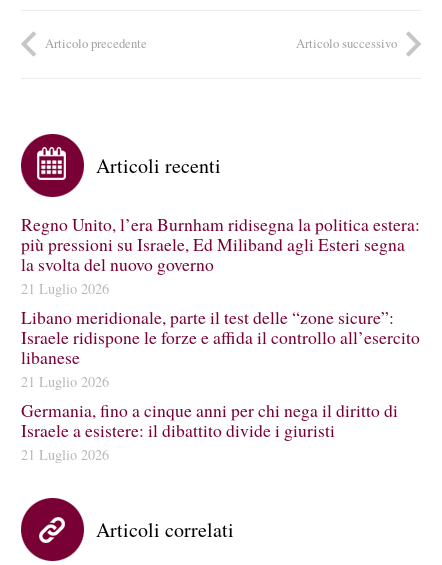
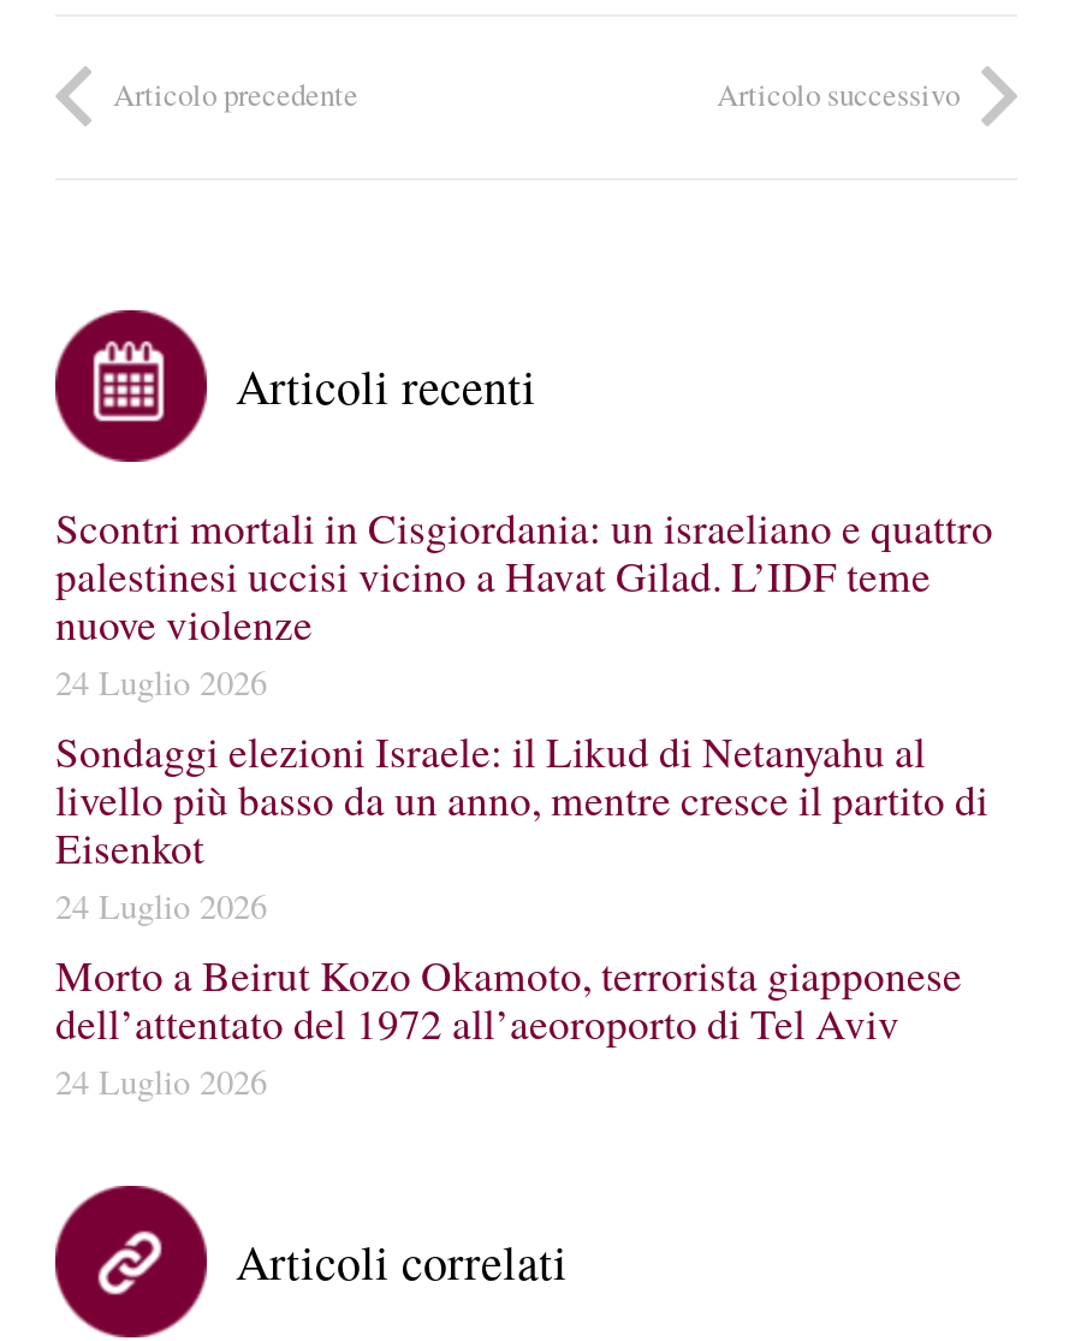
[21,212,420,464] Regno Unito, l’era Burnham ridisegna la politica estera: | più pressioni su Israele, Ed Miliband agli Esteri segna | la svolta del nuovo governo | 21 Luglio 2026 | Libano meridionale, parte il test delle “zone sicure”: | Israele ridispone le forze e affida il controllo all’esercito | libanese | 21 Luglio 2026 | Germania, fino a cinque anni per chi nega il diritto di | Israele a esistere: il dibattito divide i giuristi | 21 Luglio 2026 -> [55,499,993,1105] Scontri mortali in Cisgiordania: un israeliano e quattro | palestinesi uccisi vicino a Havat Gilad. L’IDF teme | nuove violenze | 24 Luglio 2026 | Sondaggi elezioni Israele: il Likud di Netanyahu al | livello più basso da un anno, mentre cresce il partito di | Eisenkot | 24 Luglio 2026 | Morto a Beirut Kozo Okamoto, terrorista giapponese | dell’attentato del 1972 all’aeoroporto di Tel Aviv | 24 Luglio 2026

